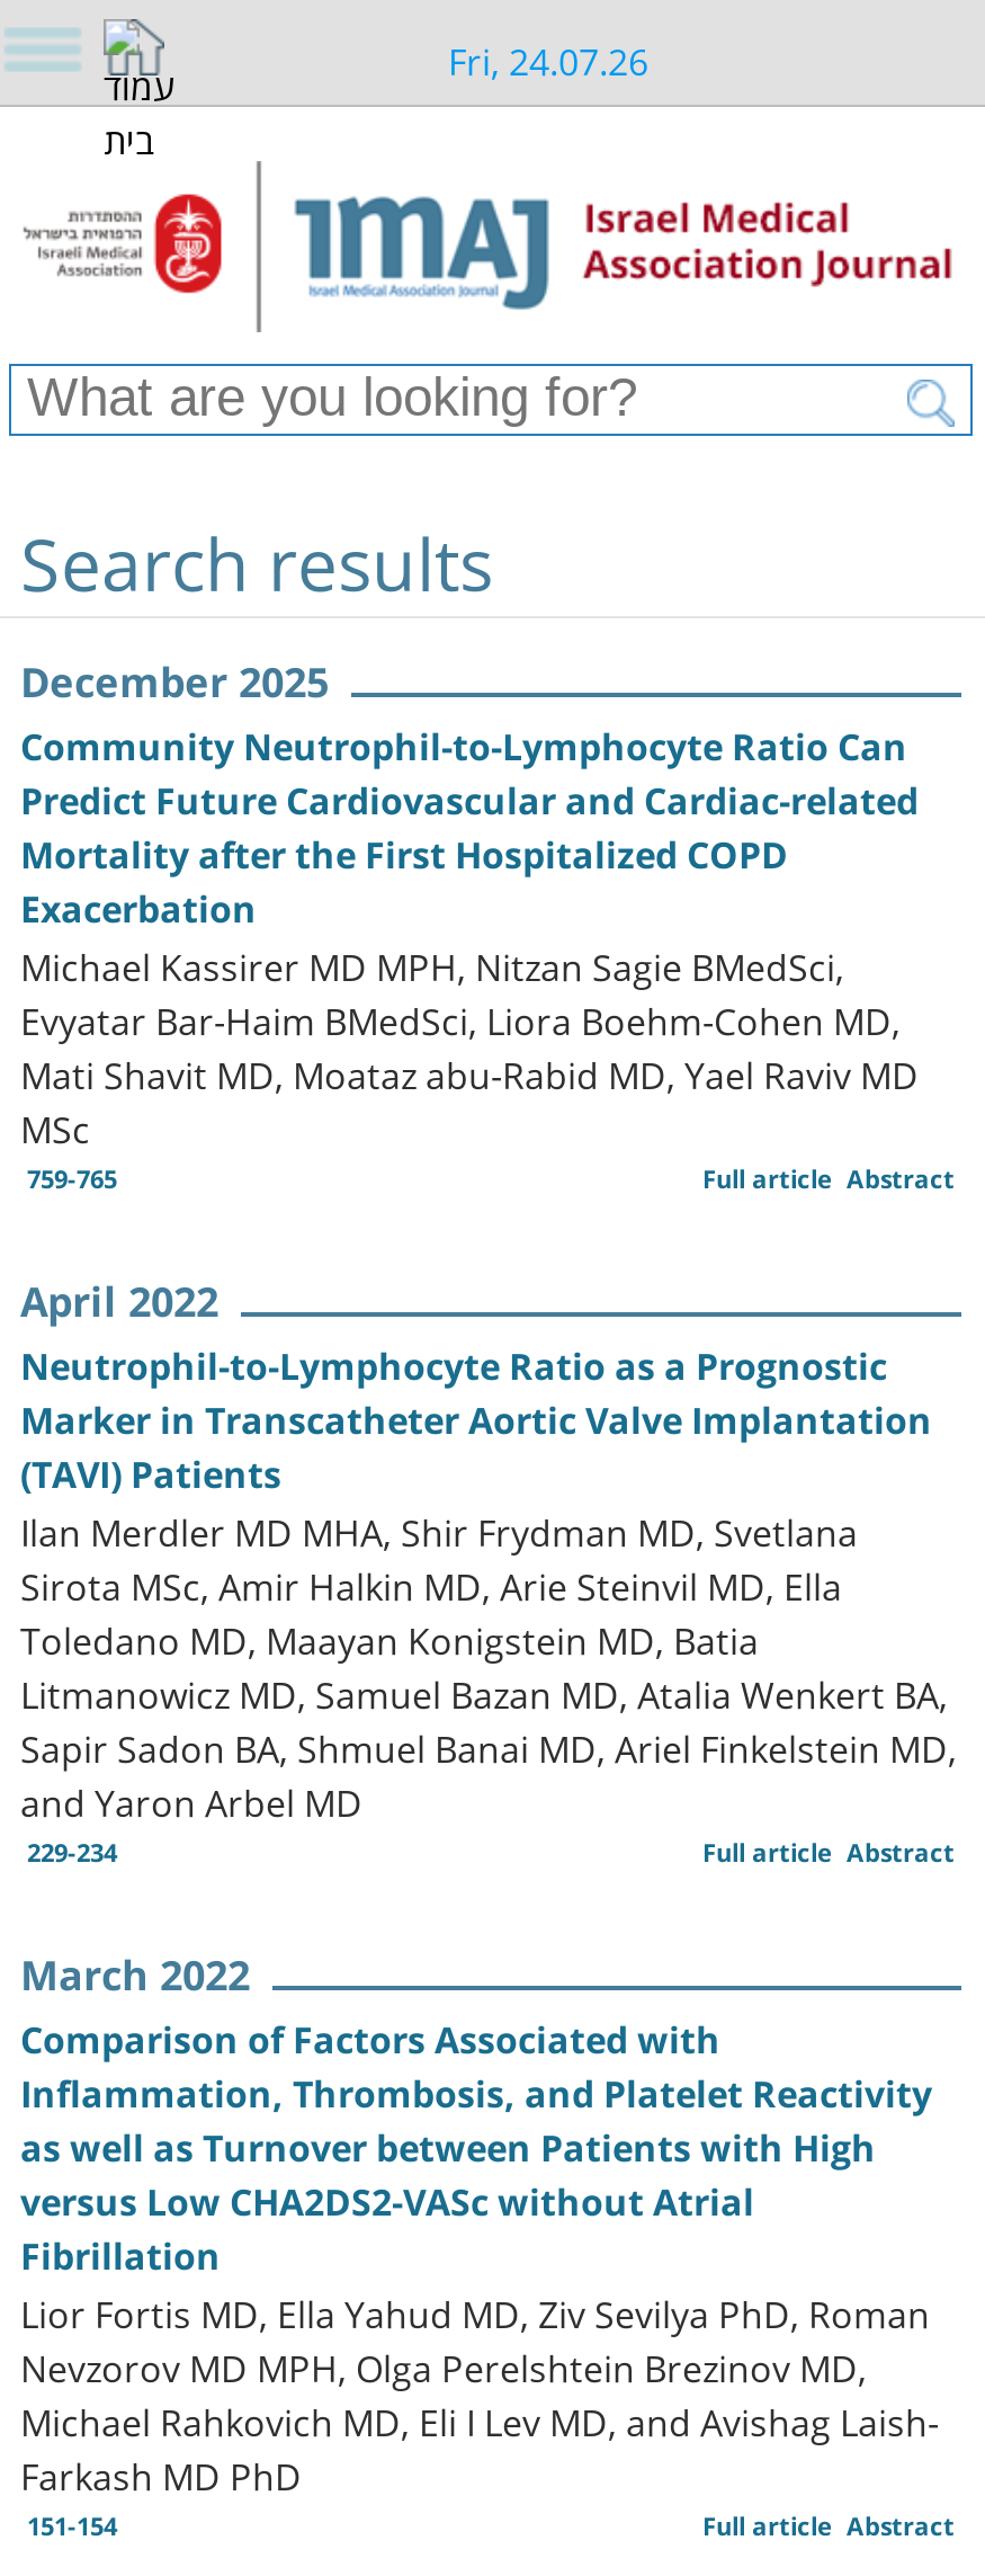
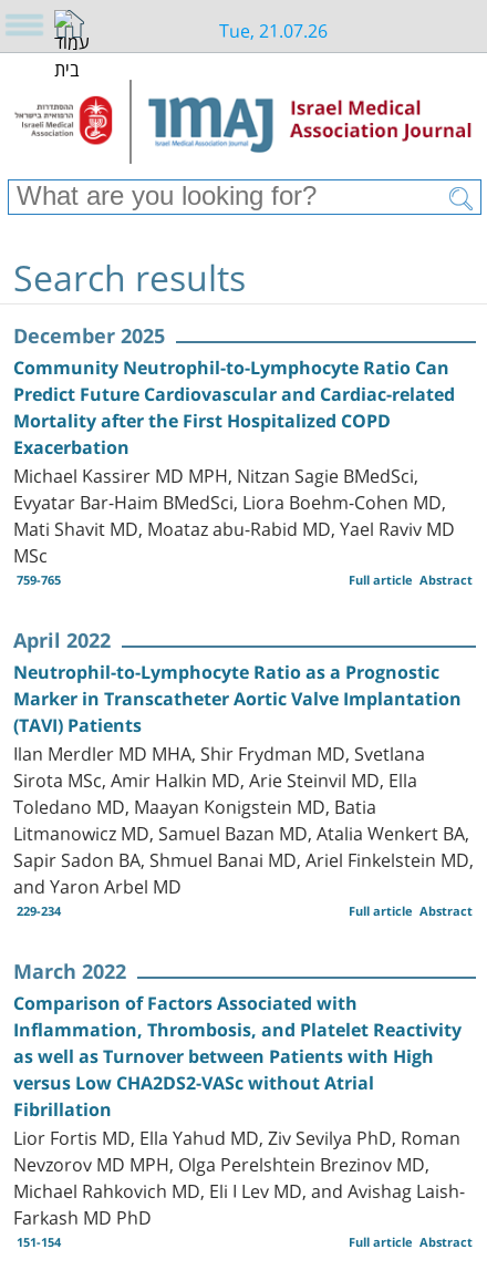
[448,19,648,93] Fri, 24.07.26 -> [219,10,327,47] Tue, 21.07.26

